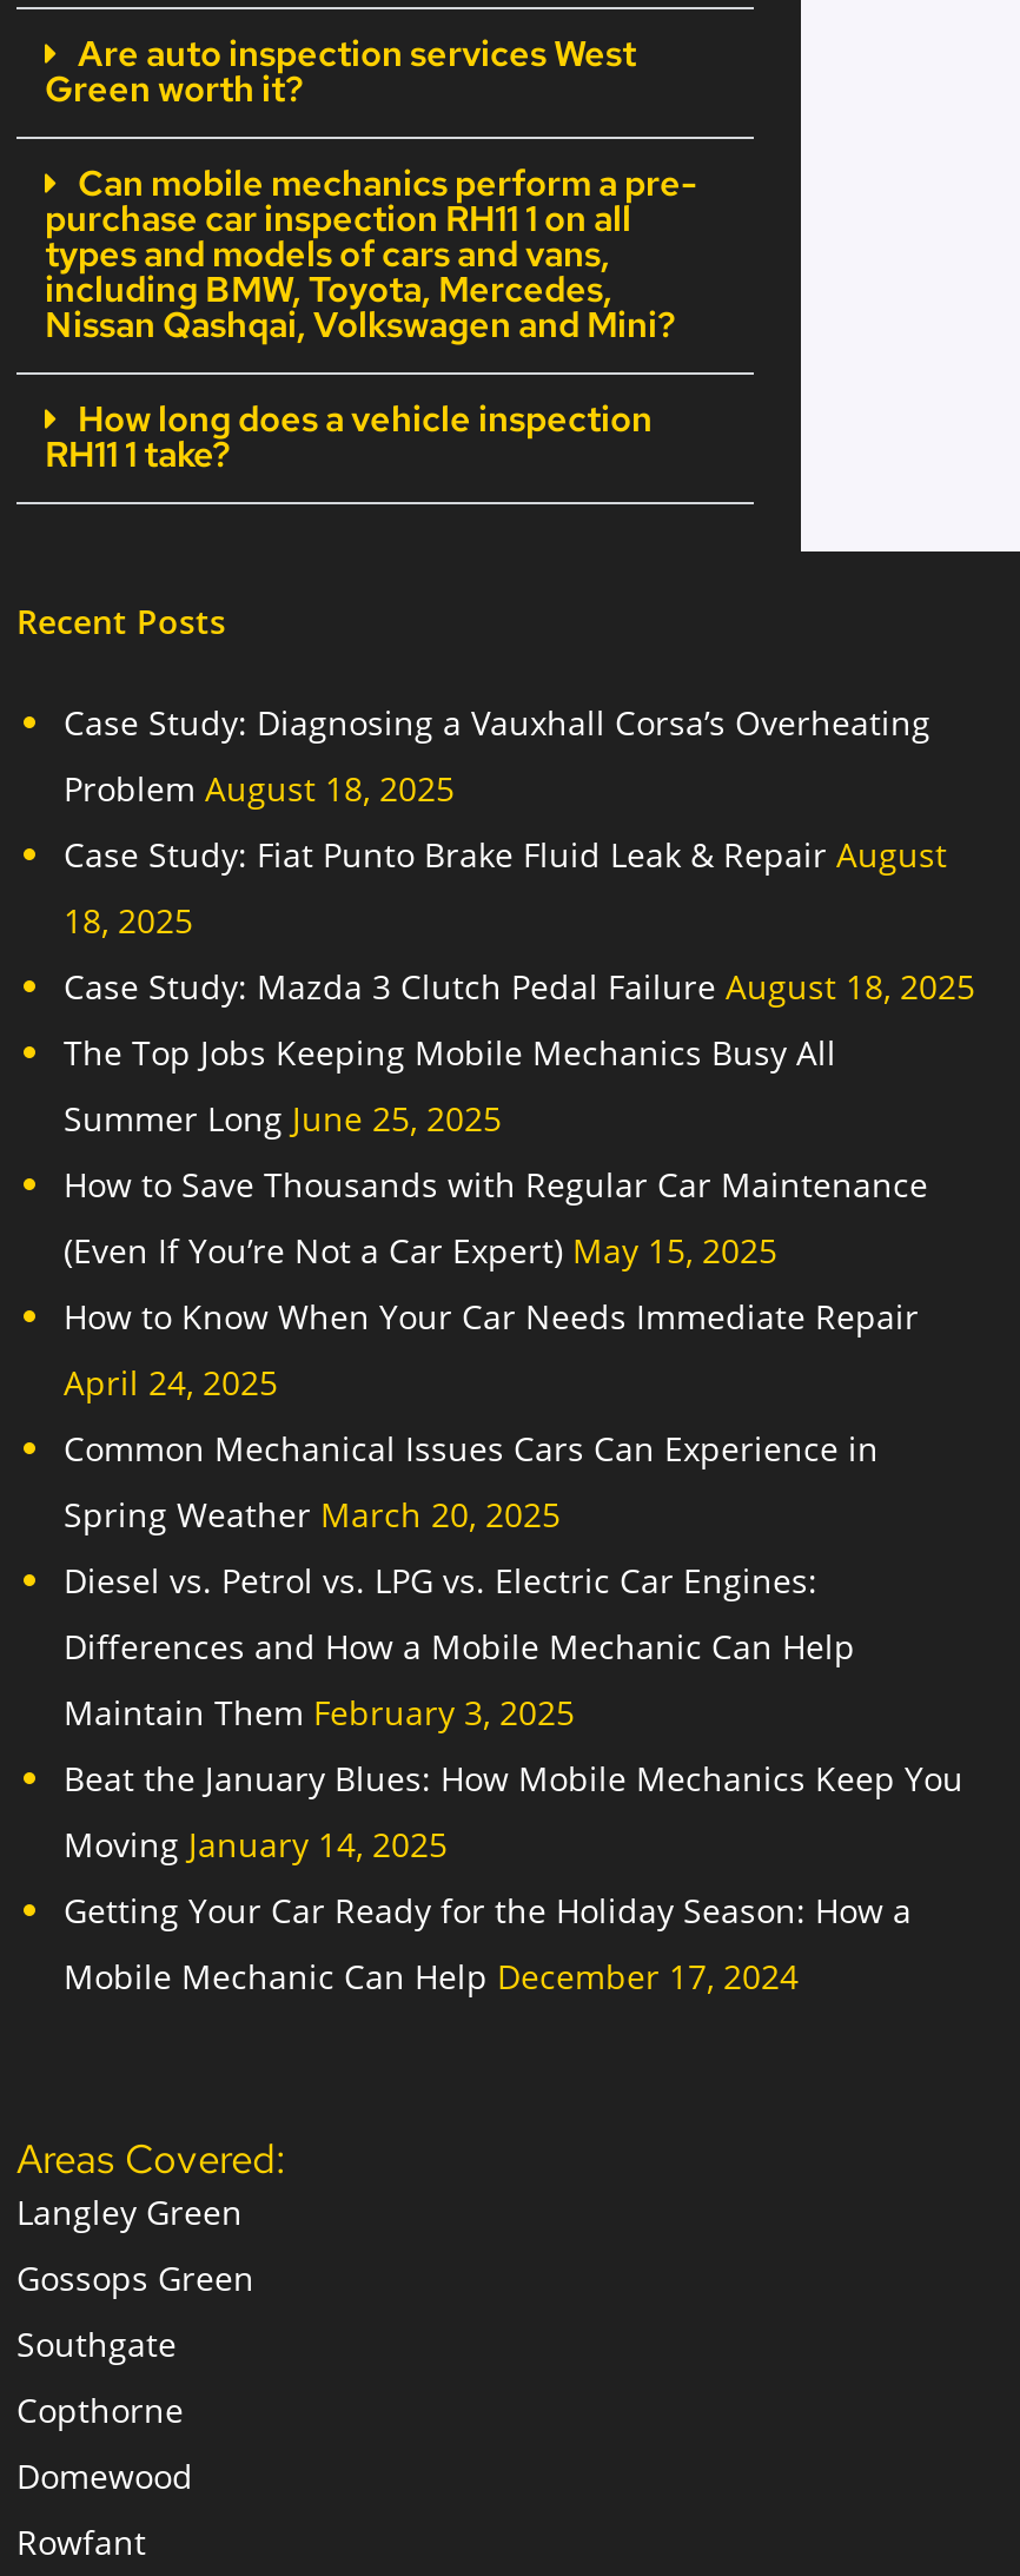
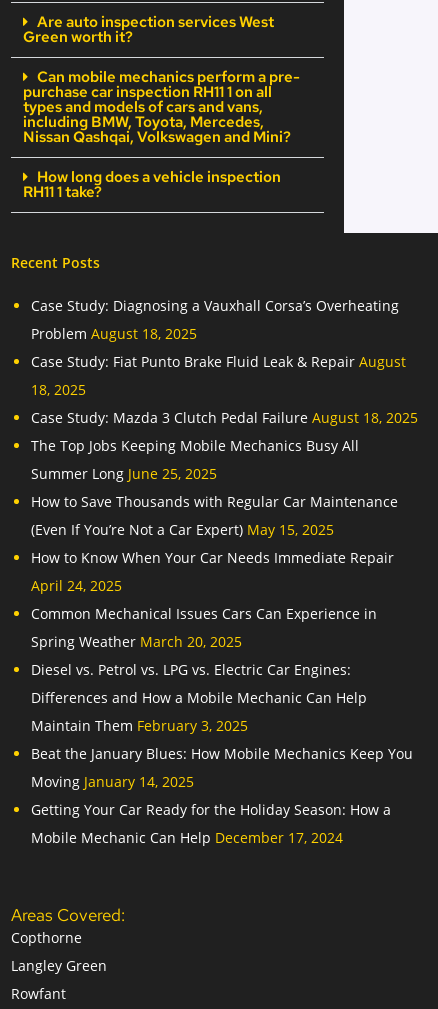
moved [16,2189,243,2234] -> [11,956,107,975]: Langley Green
[16,2255,254,2366] Gossops Green | Southgate -> none
[16,2453,193,2498] Domewood -> none

